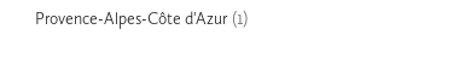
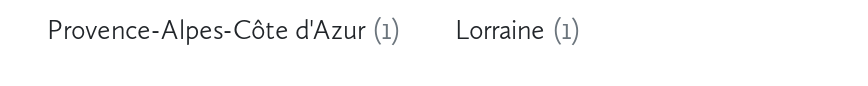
none -> [455,8,579,46] Lorraine (1)

